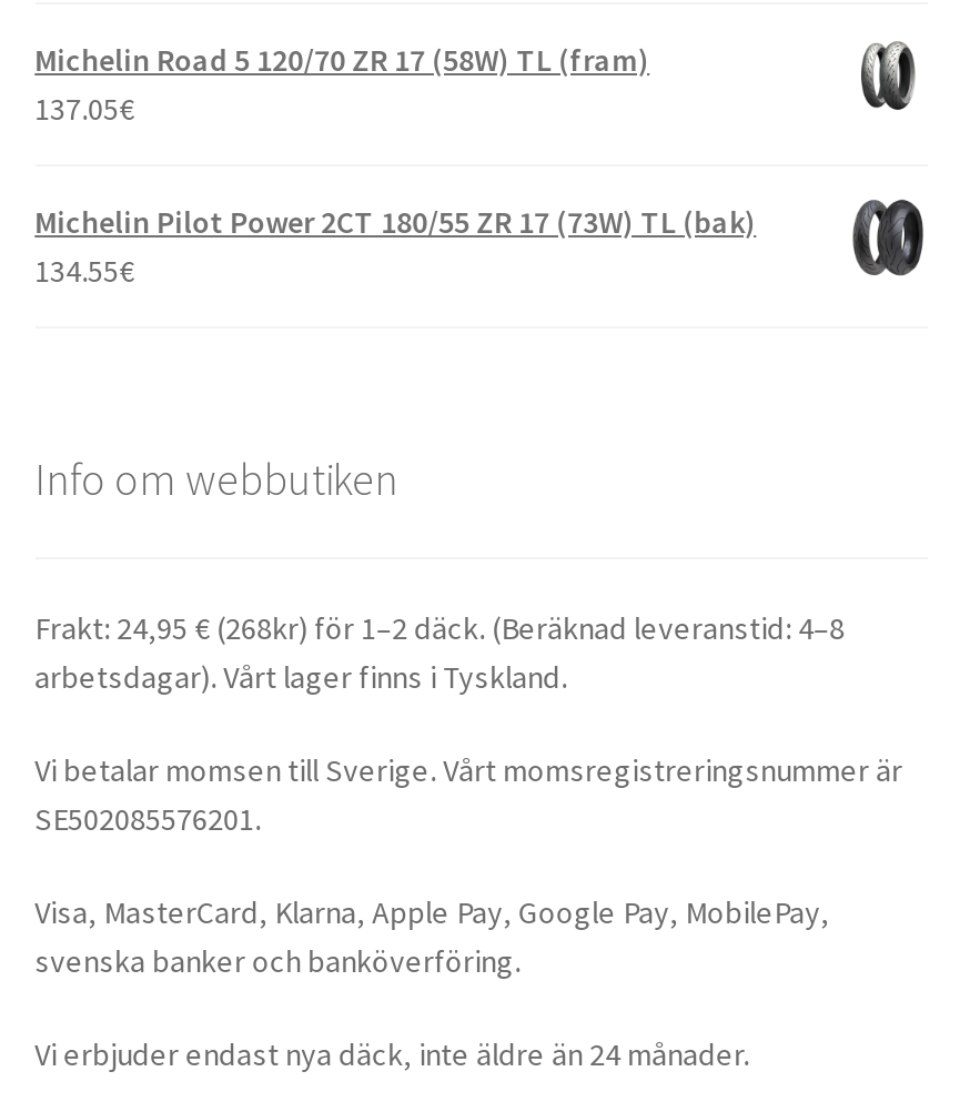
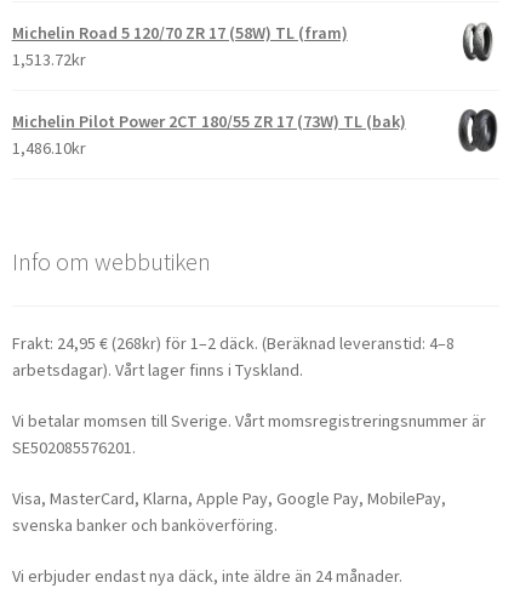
[35,89,135,129] 137.05€ -> [12,48,86,70] 1,513.72kr
[35,251,135,291] 134.55€ -> [12,137,86,159] 1,486.10kr

